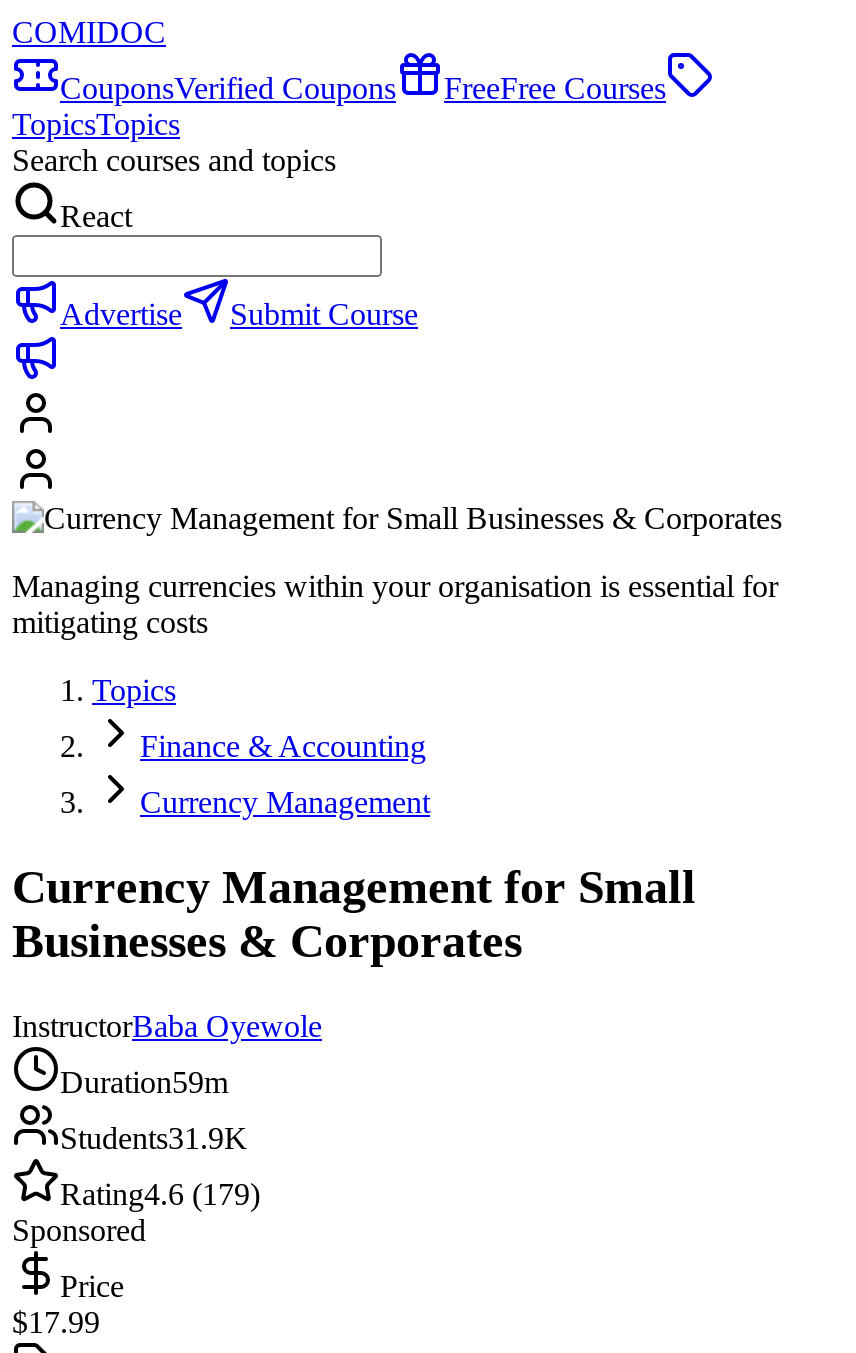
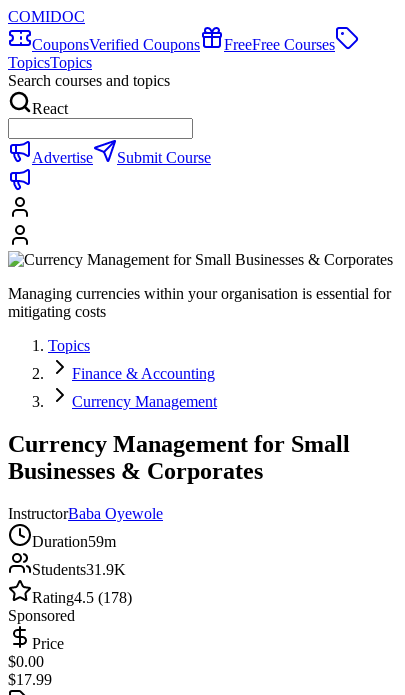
[60,1177,260,1211] Rating4.6 (179) -> [32,589,132,606] Rating4.5 (178)
none -> [8,653,44,670] $0.00

